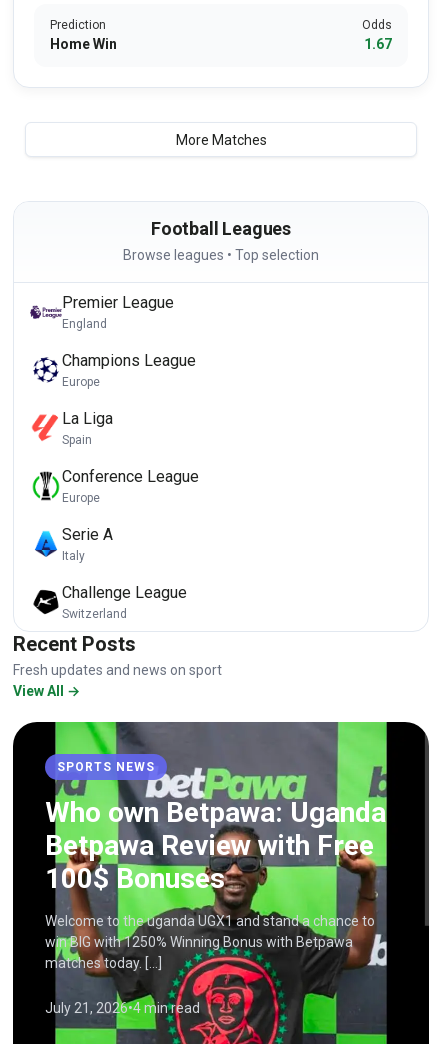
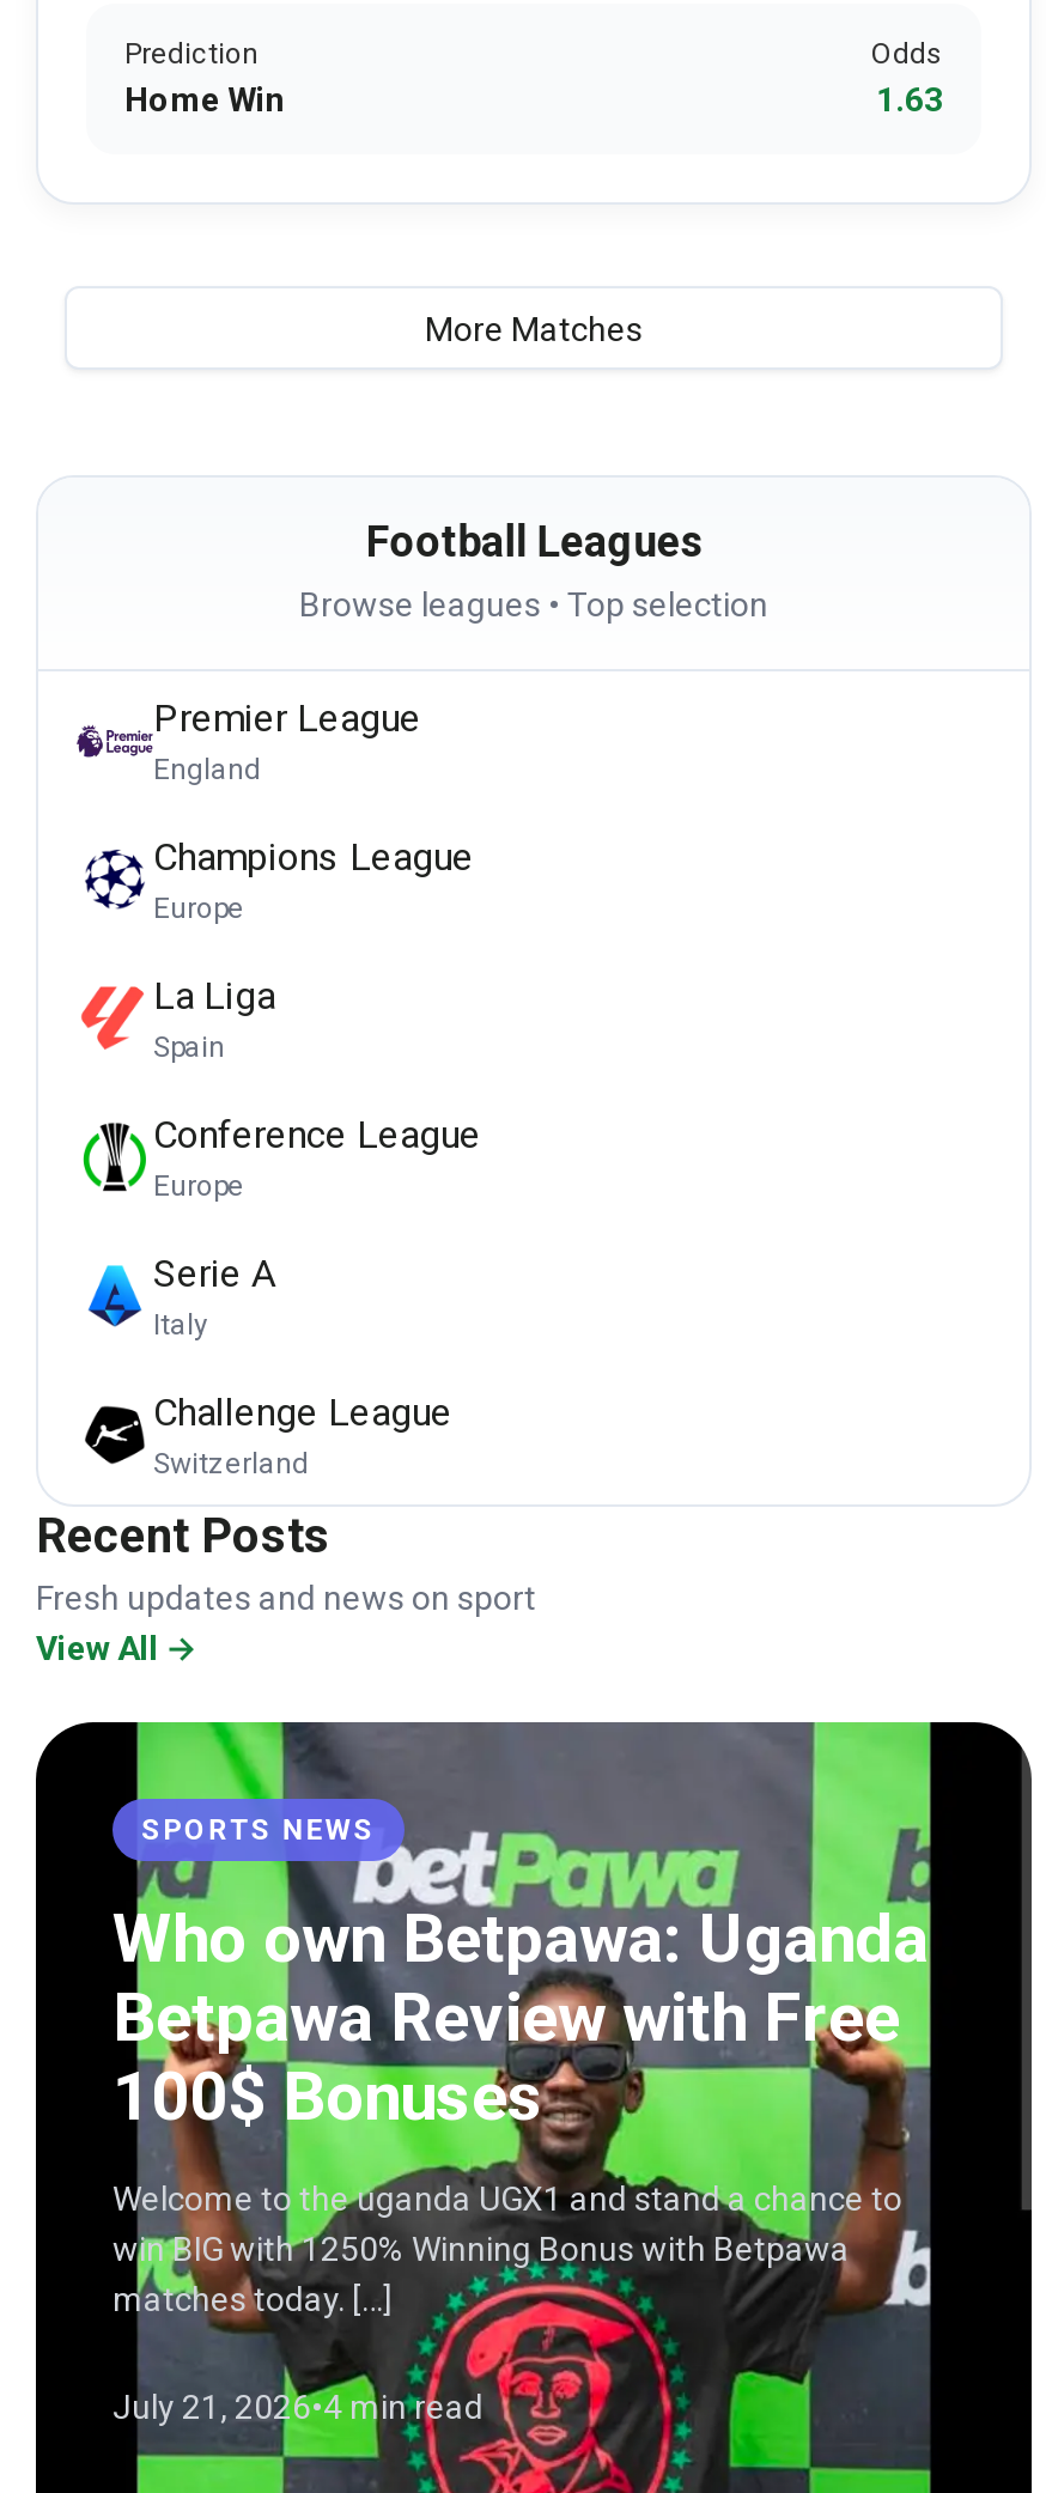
[364,36,392,52] 1.67 -> [876,80,943,118] 1.63

